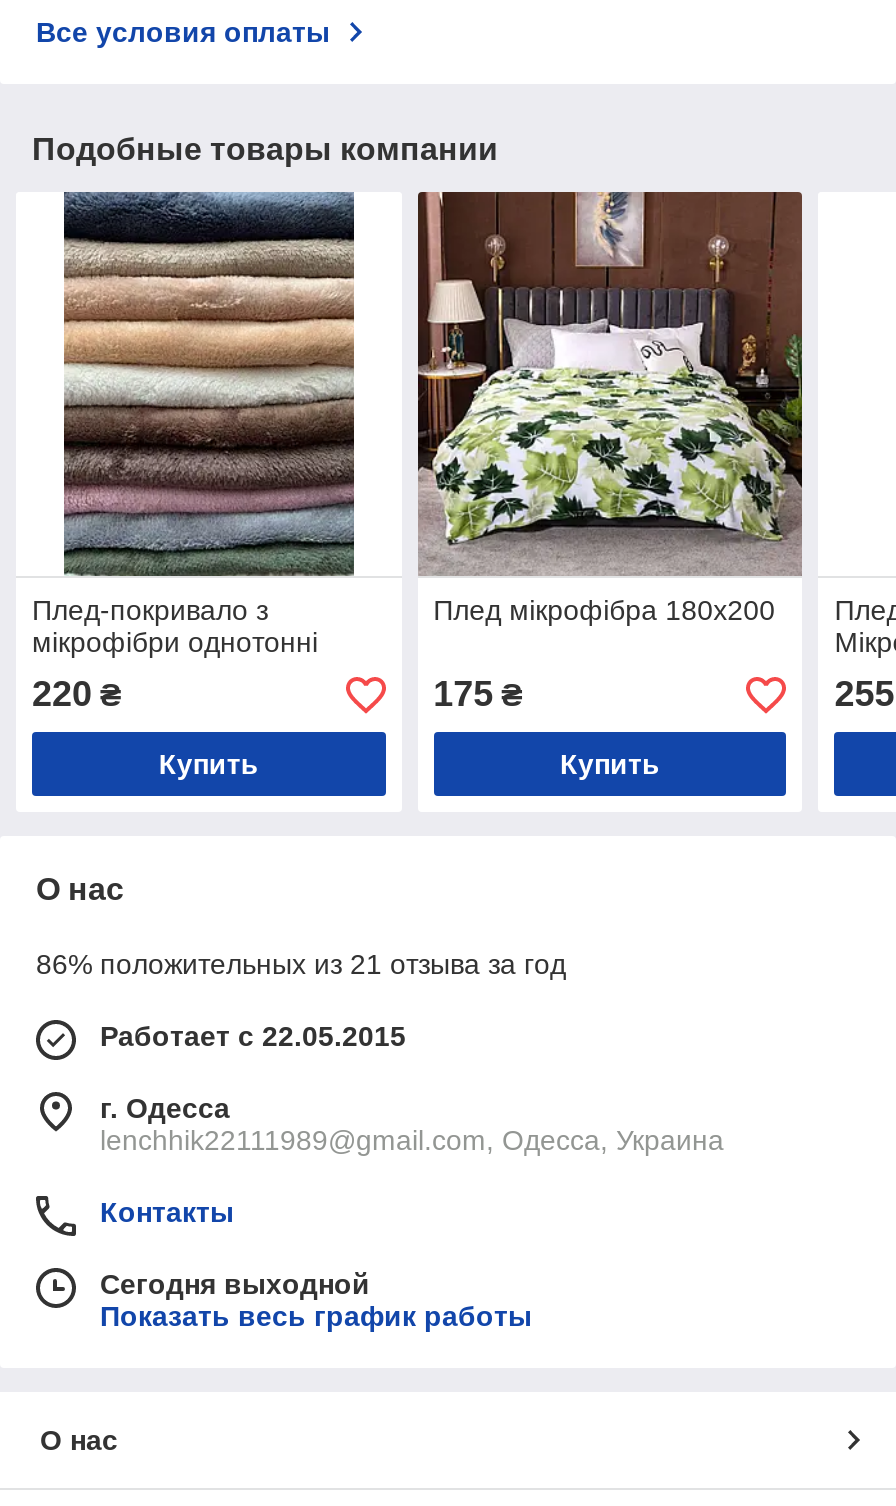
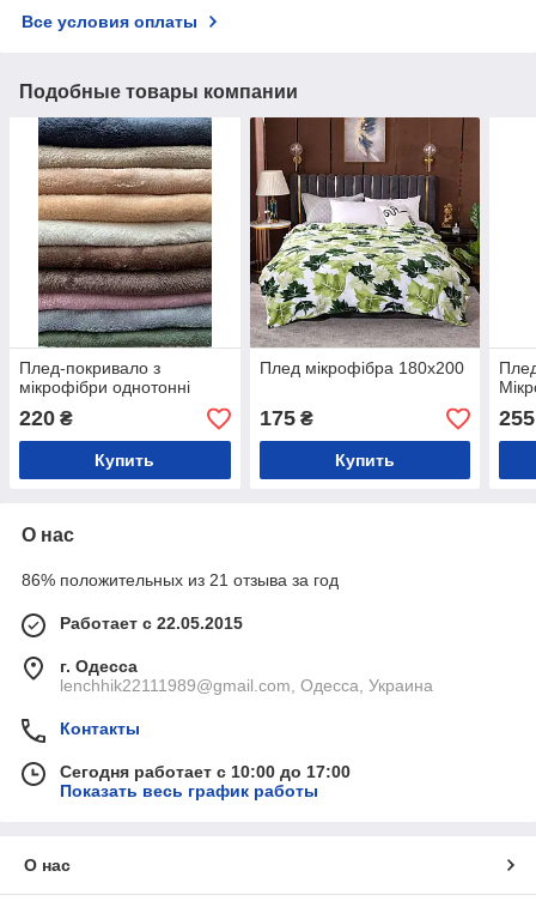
[100,1269,370,1301] Сегодня выходной -> [60,762,351,782] Сегодня работает с 10:00 до 17:00

